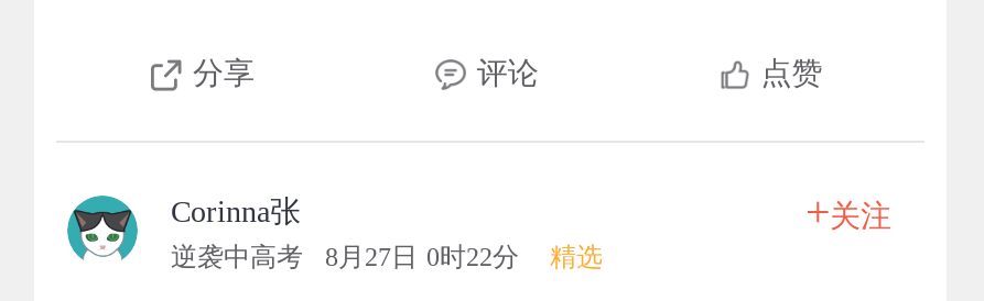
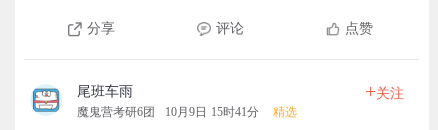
[65,193,519,272] [image] | Corinna张 | 逆袭中高考 | 8月27日 0时22分 -> [30,84,259,119] [image] | 尾班车雨 | 魔鬼营考研6团 | 10月9日 15时41分

